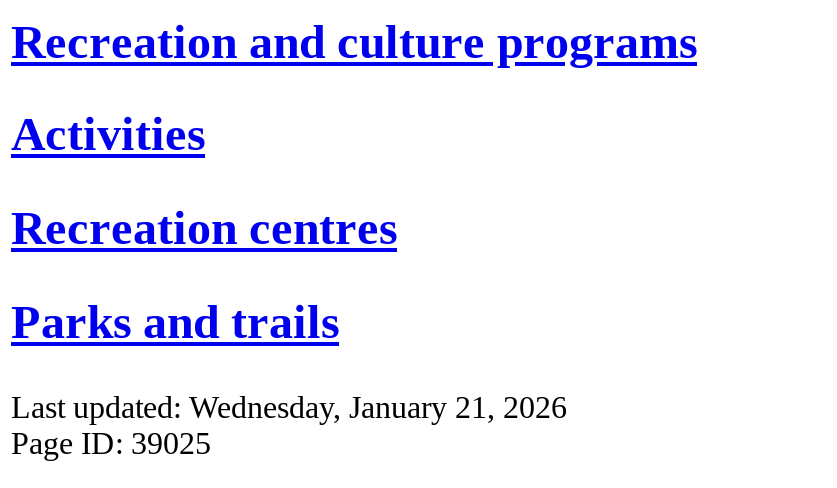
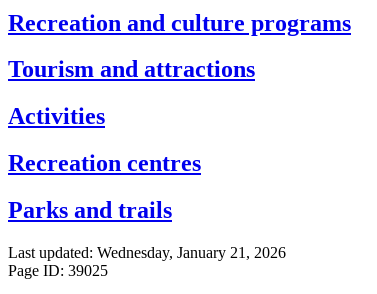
none -> [8,56,255,82] Tourism and attractions

